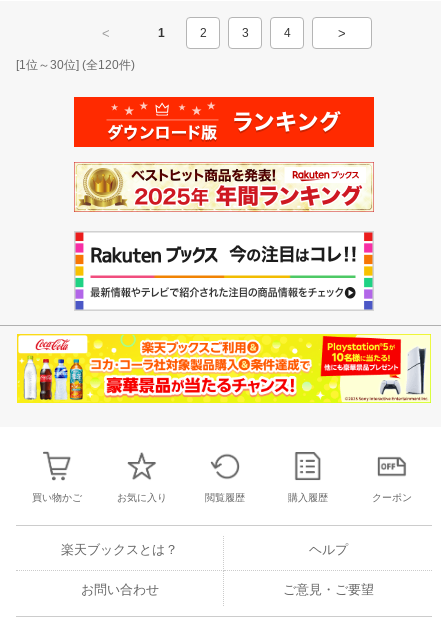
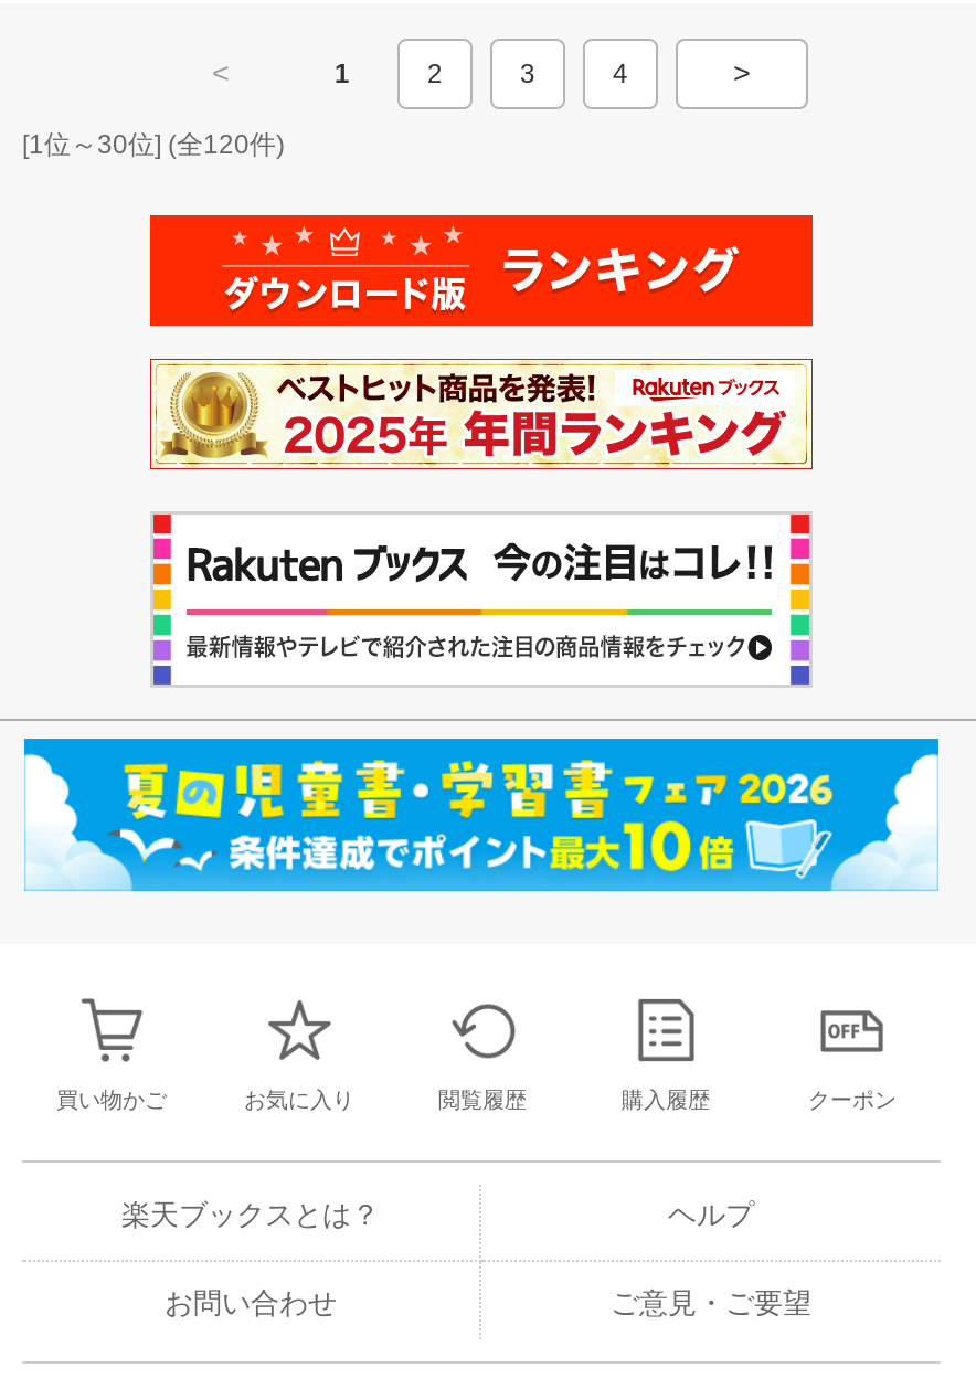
[16,333,432,404] [image] -> [22,736,941,893] [image]

